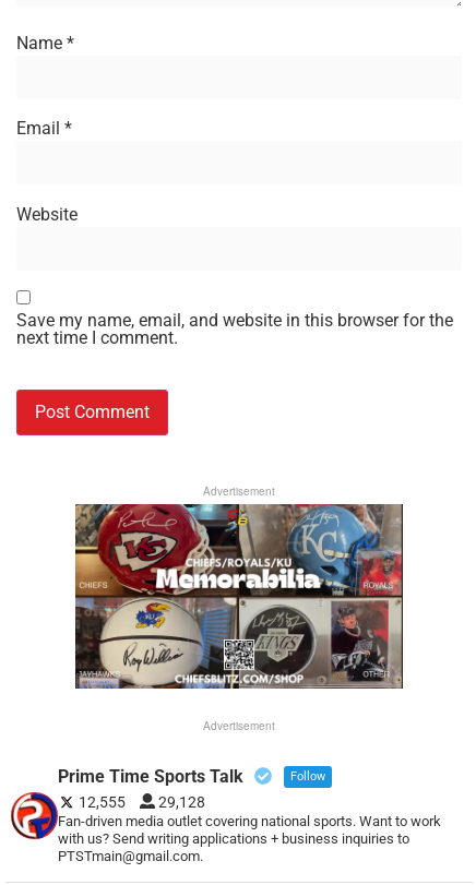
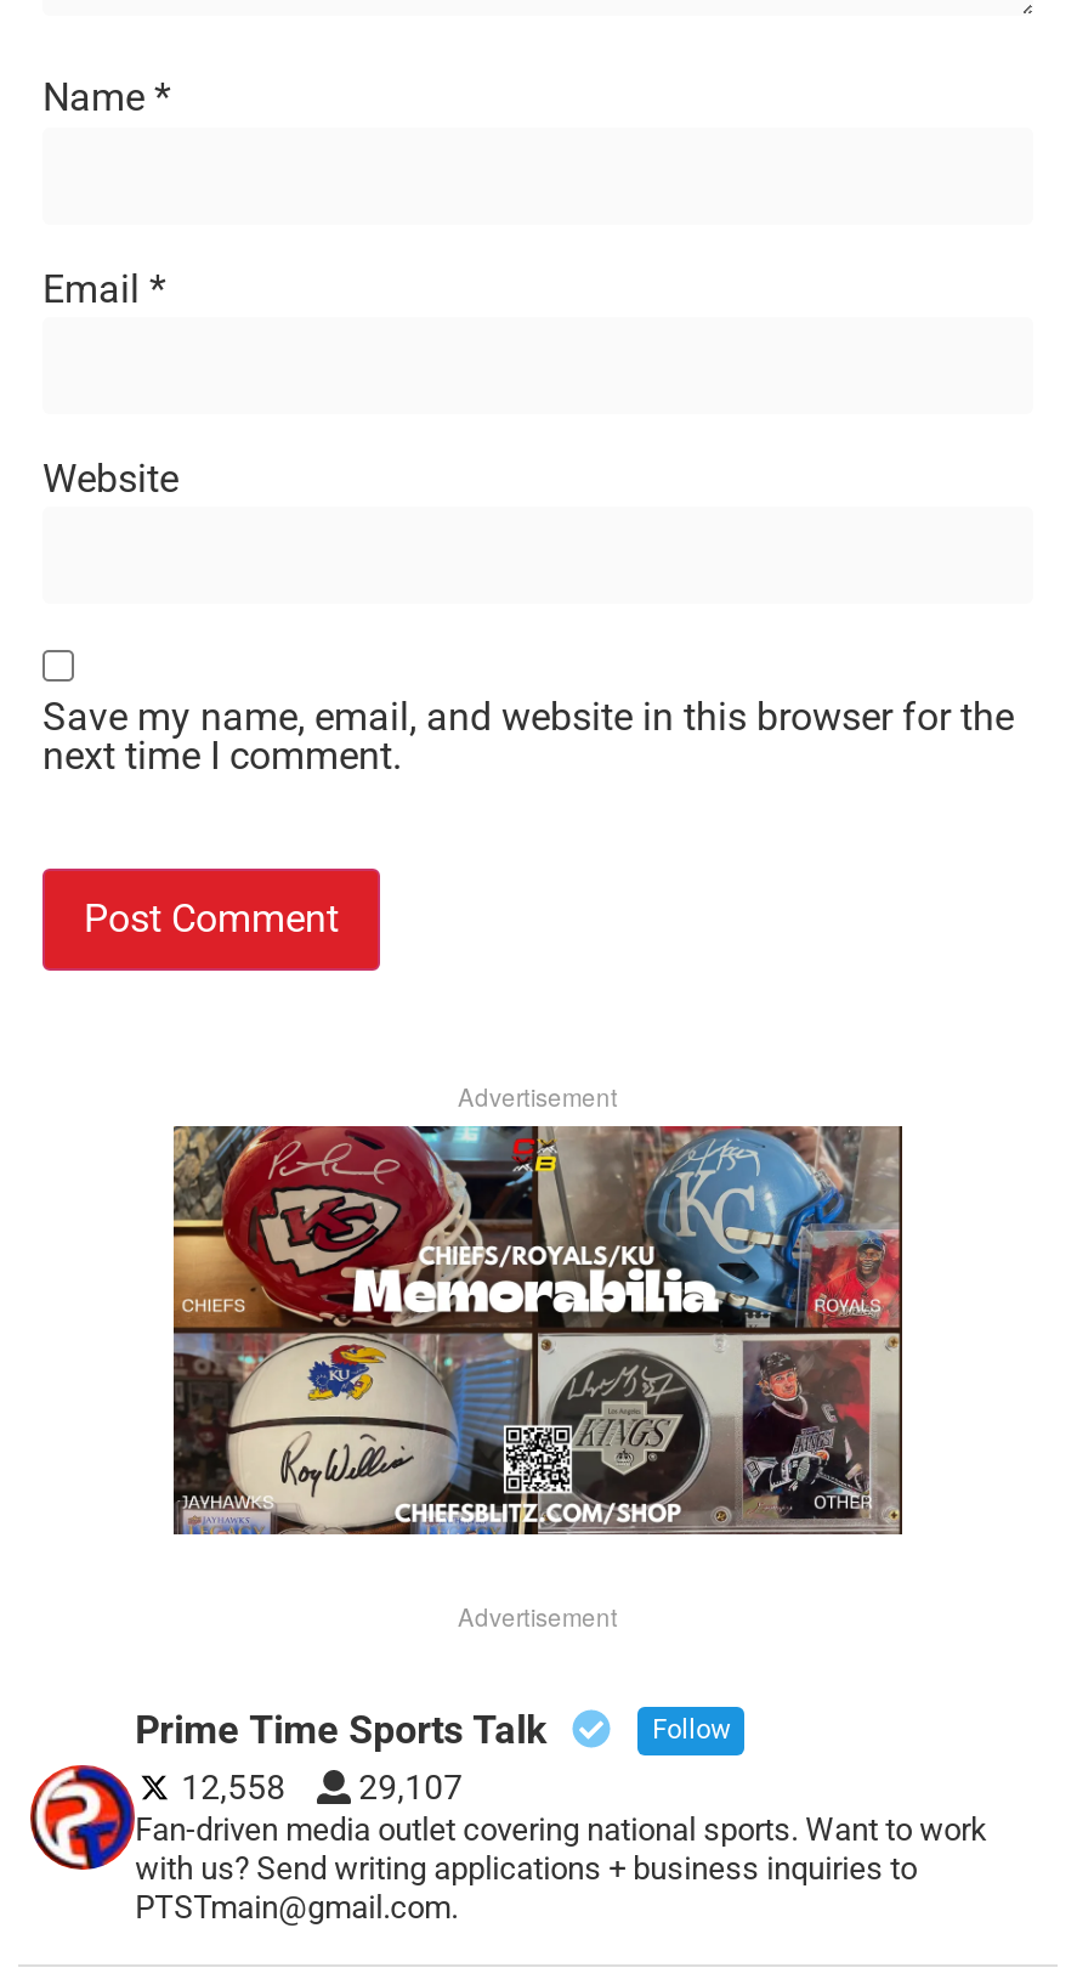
[79,793,129,810] 12,555 -> [181,1768,293,1807] 12,558
[158,793,205,810] 29,128 -> [358,1768,463,1807] 29,107

